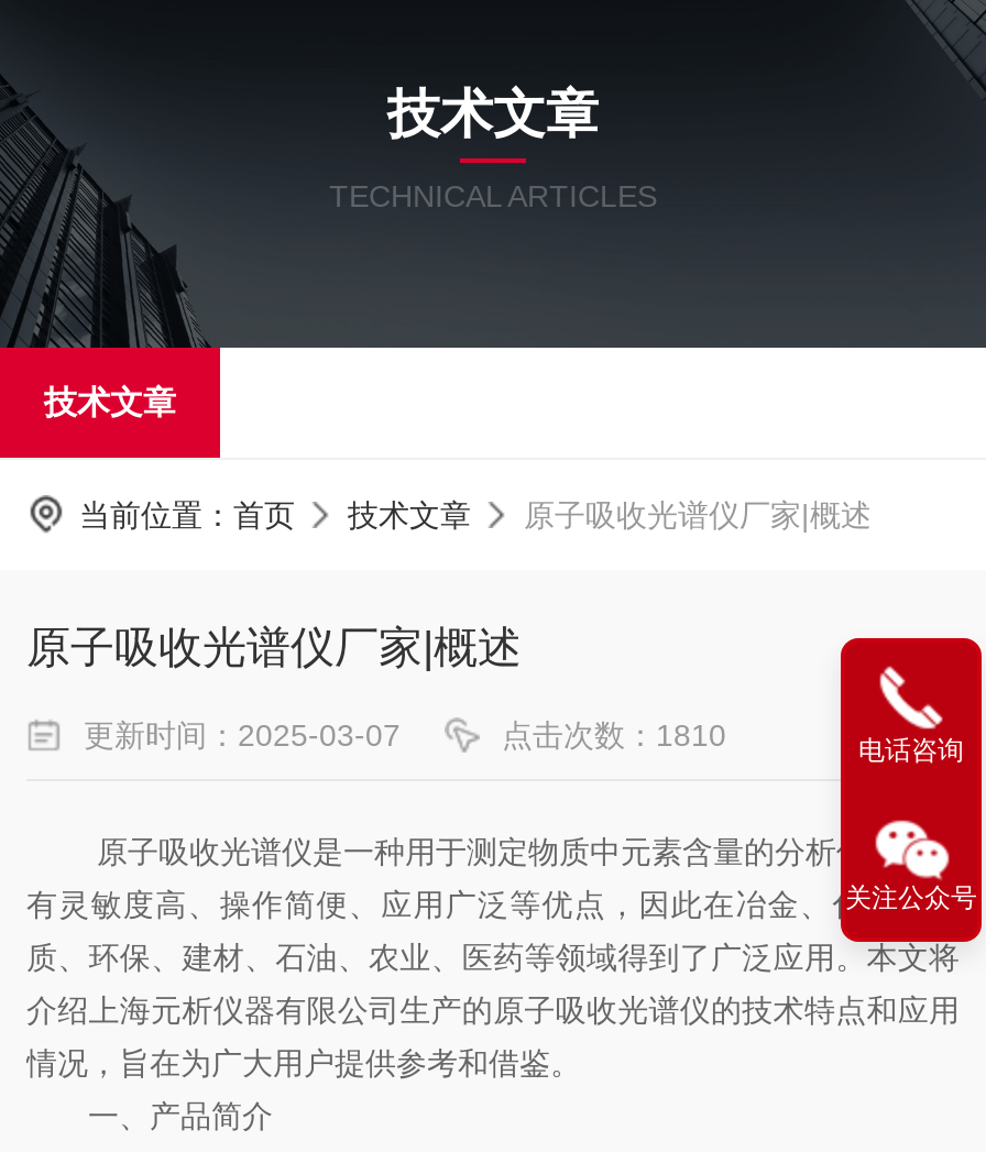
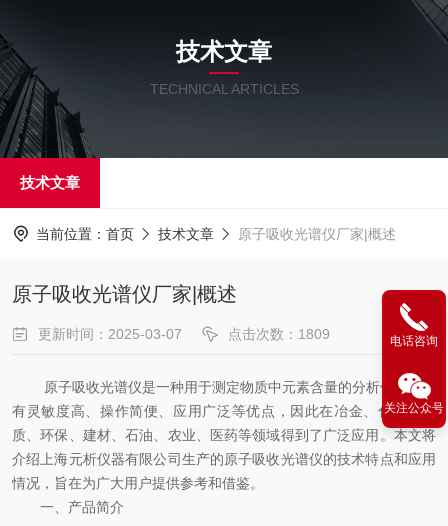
[502,717,726,753] 点击次数：1810 -> [228,326,330,342] 点击次数：1809

